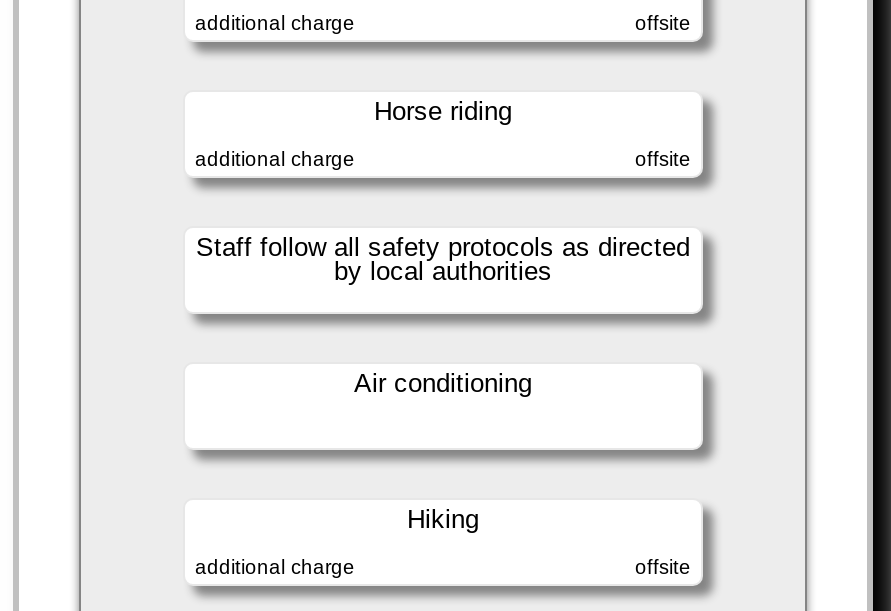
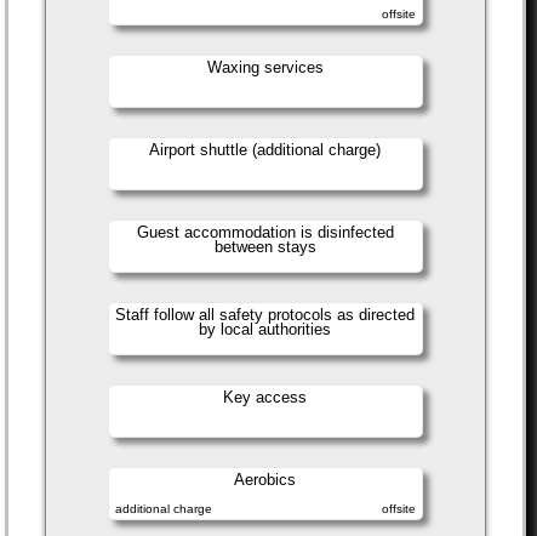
[195,12,355,34] additional charge -> [207,58,324,76] Waxing services
[374,96,512,126] Horse riding -> [150,141,381,159] Airport shuttle (additional charge)
[195,148,691,170] offsite | additional charge -> [137,223,394,256] Guest accommodation is disinfected | between stays
[354,368,532,398] Air conditioning -> [224,388,307,406] Key access
[407,504,479,534] Hiking -> [235,471,296,489] Aerobics

